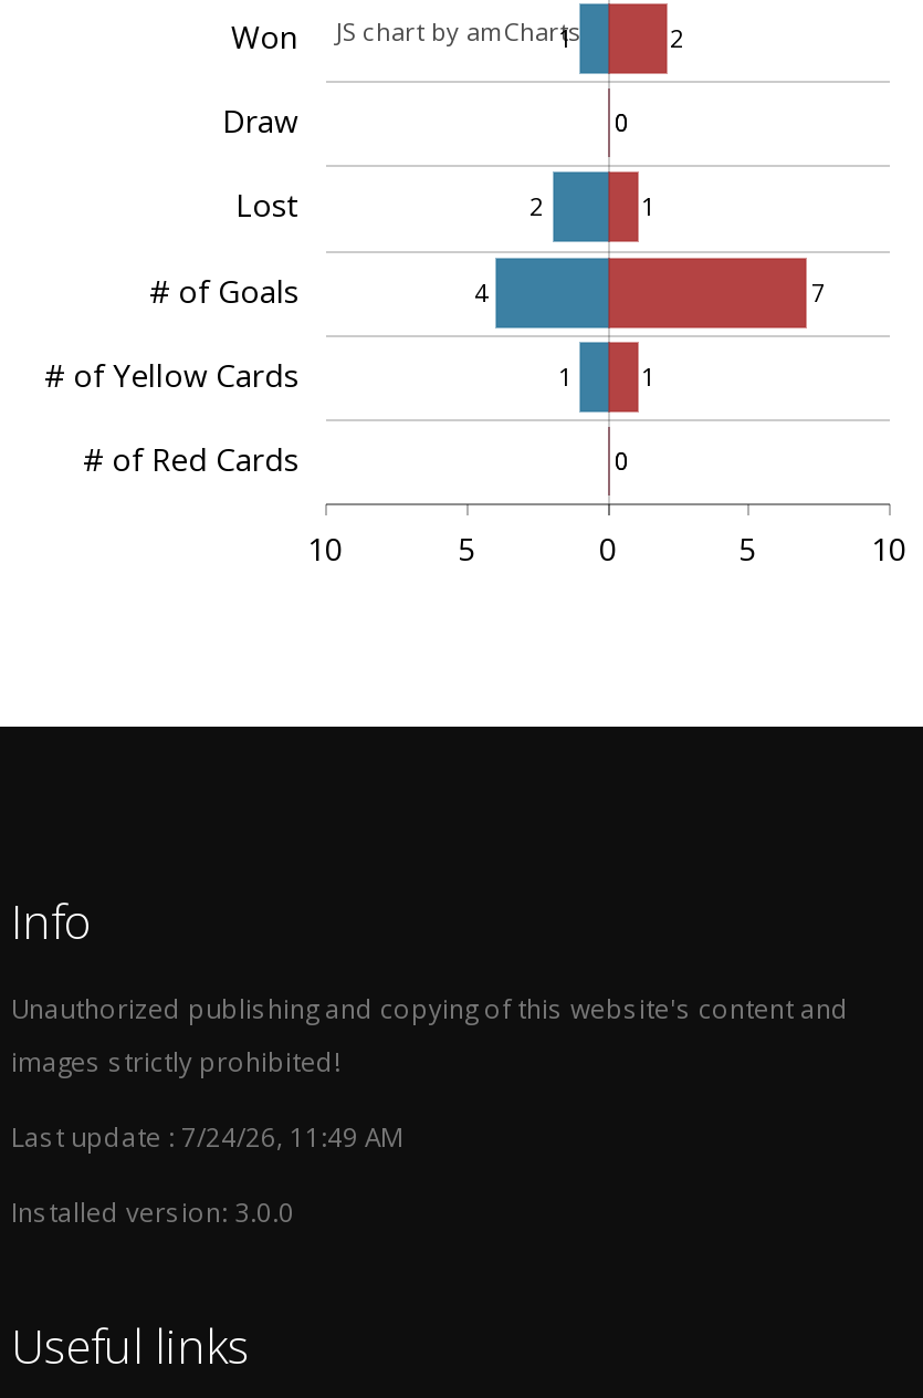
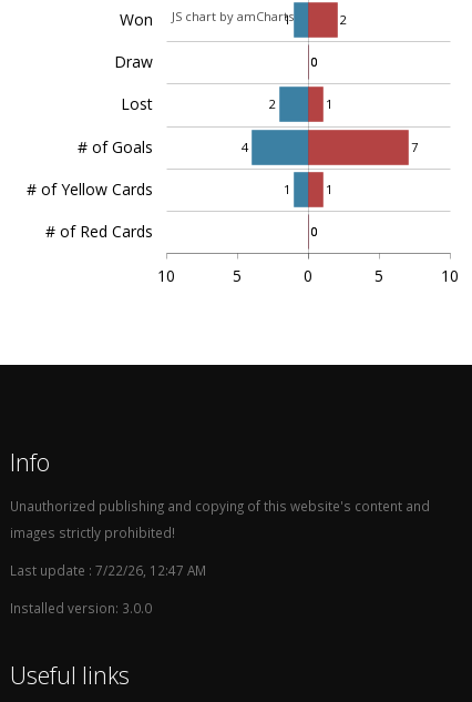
[11,1118,402,1154] Last update : 7/24/26, 11:49 AM -> [10,561,206,579] Last update : 7/22/26, 12:47 AM

